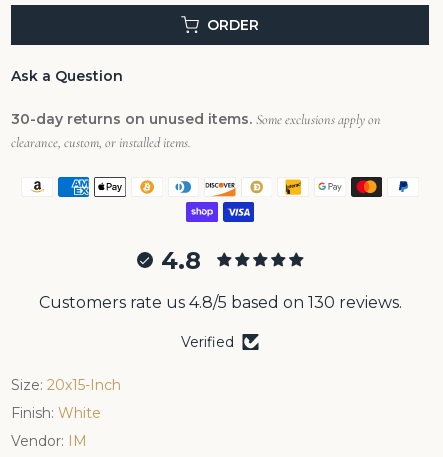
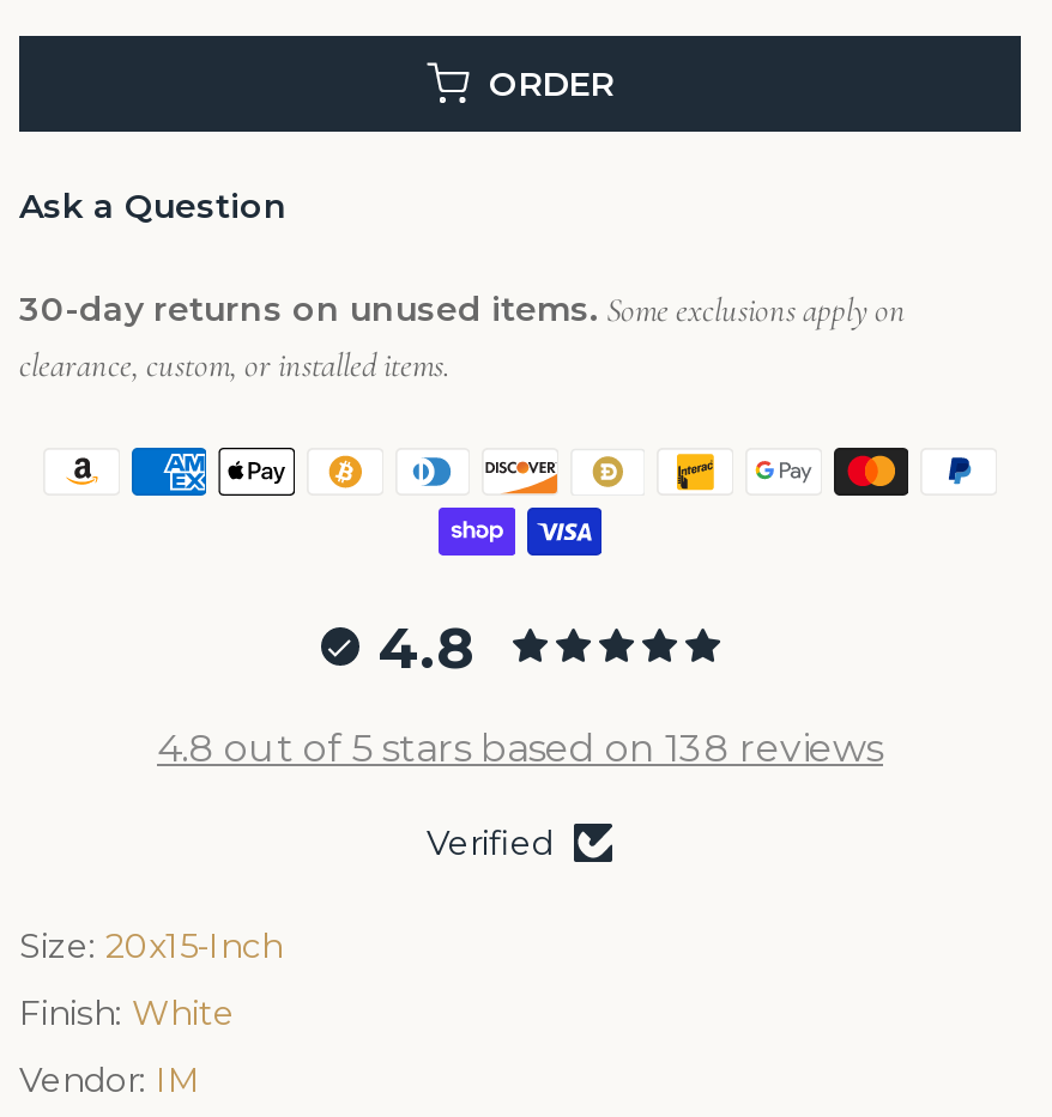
[38,293,401,312] Customers rate us 4.8/5 based on 130 reviews. -> [157,726,883,772] 4.8 out of 5 stars based on 138 reviews

